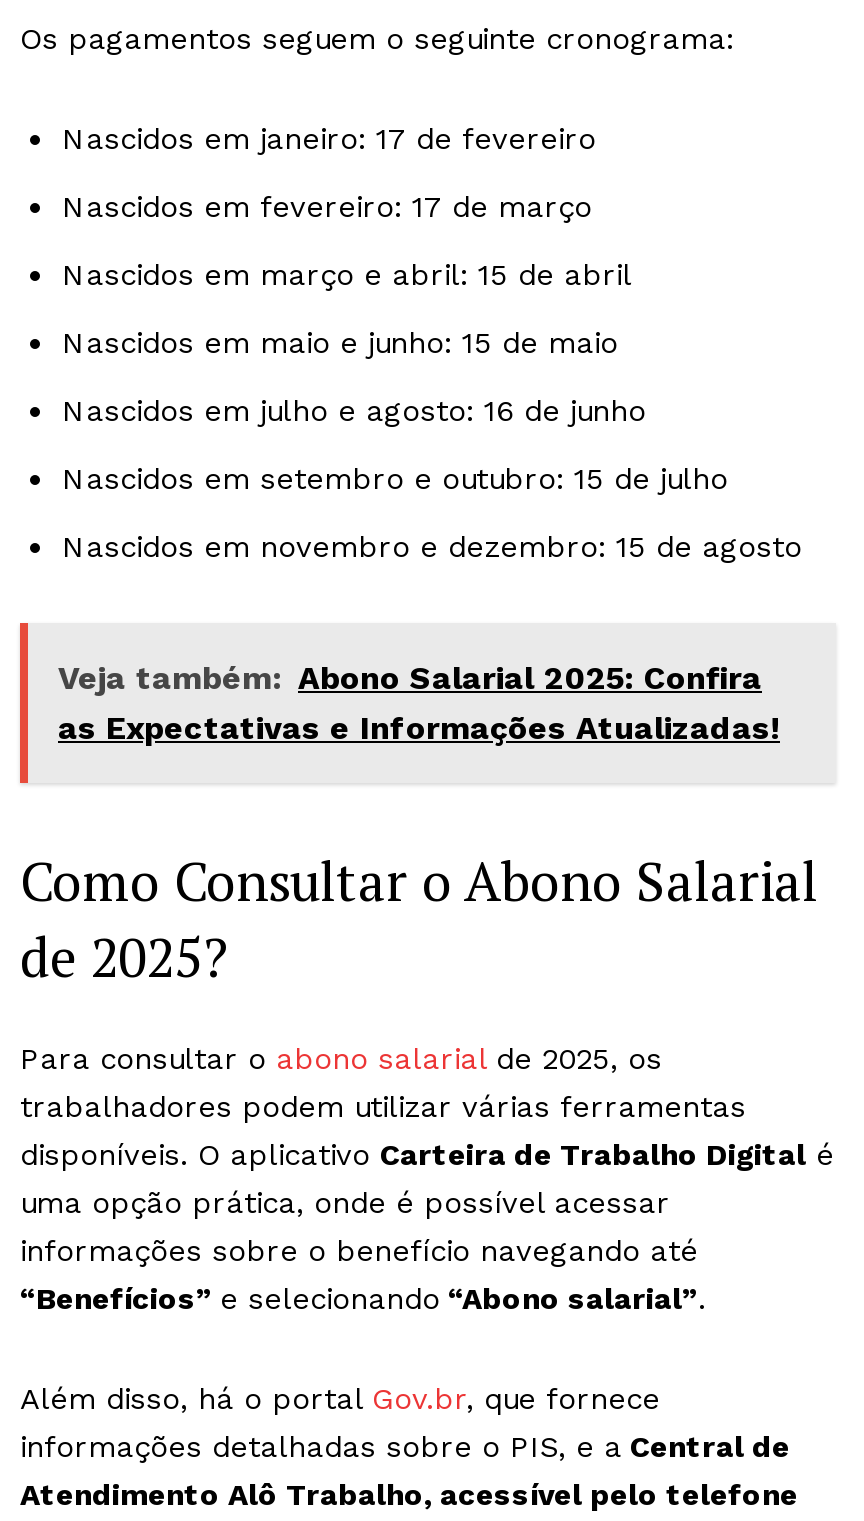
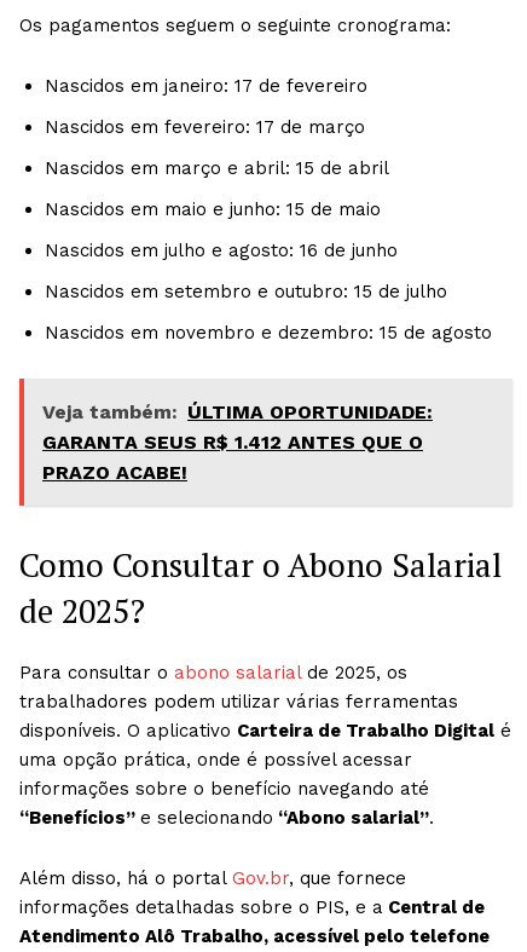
[58,659,780,747] Veja também: Abono Salarial 2025: Confira | as Expectativas e Informações Atualizadas! -> [42,400,433,484] Veja também: ÚLTIMA OPORTUNIDADE: | GARANTA SEUS R$ 1.412 ANTES QUE O | PRAZO ACABE!

